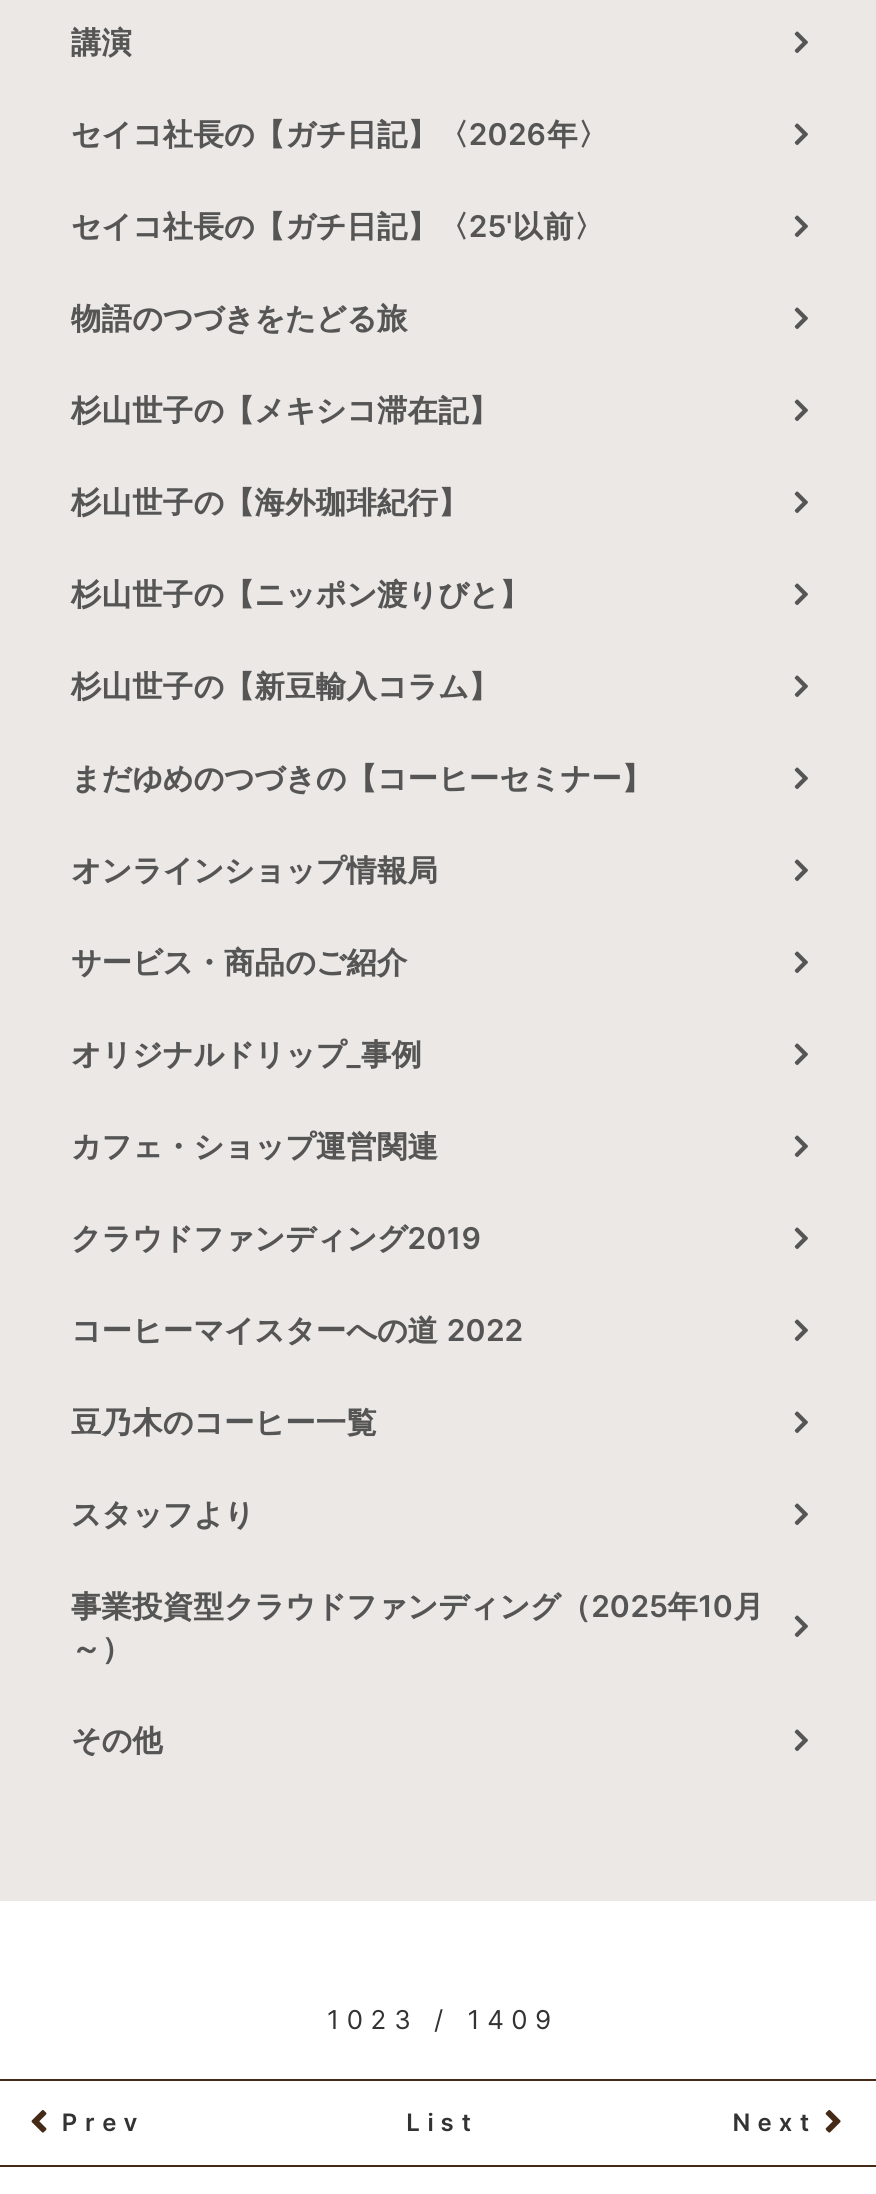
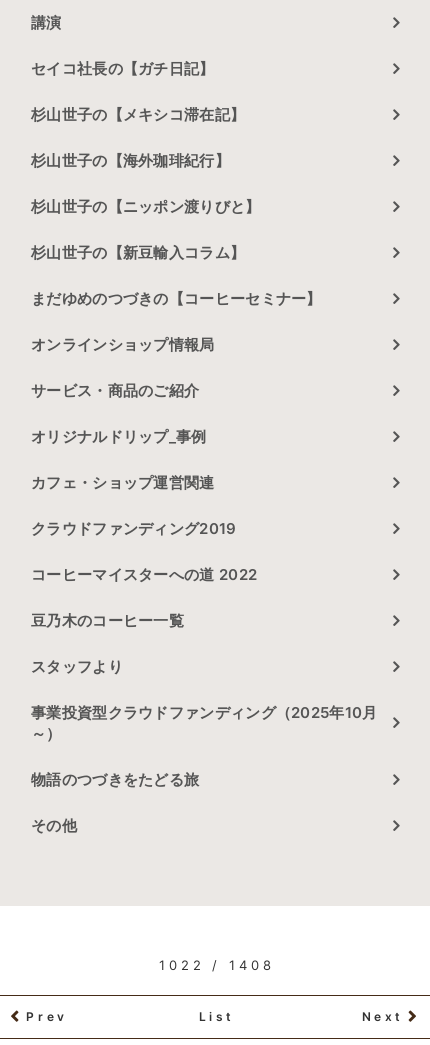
[71,116,608,246] セイコ社長の【ガチ日記】〈2026年〉 | セイコ社長の【ガチ日記】〈25'以前〉 -> [31,59,215,78] セイコ社長の【ガチ日記】
moved [71,300,408,338] -> [31,770,199,789]: 物語のつづきをたどる旅
moved [71,392,764,1626] -> [31,105,377,722]: 杉山世子の【メキシコ滞在記】 | 杉山世子の【海外珈琲紀行】 | 杉山世子の【ニッポン渡りびと】 | ... | スタッフより | 事業投資型クラウドファンディング（2025年10月
[327,2004,559,2036] 1023 / 1409 -> [159,957,275,973] 1022 / 1408

